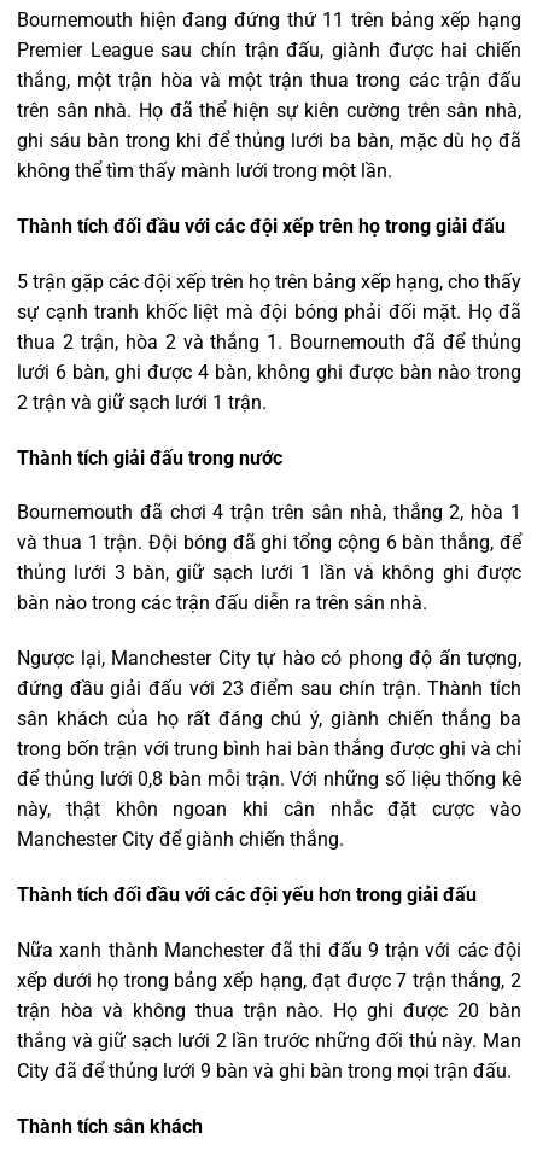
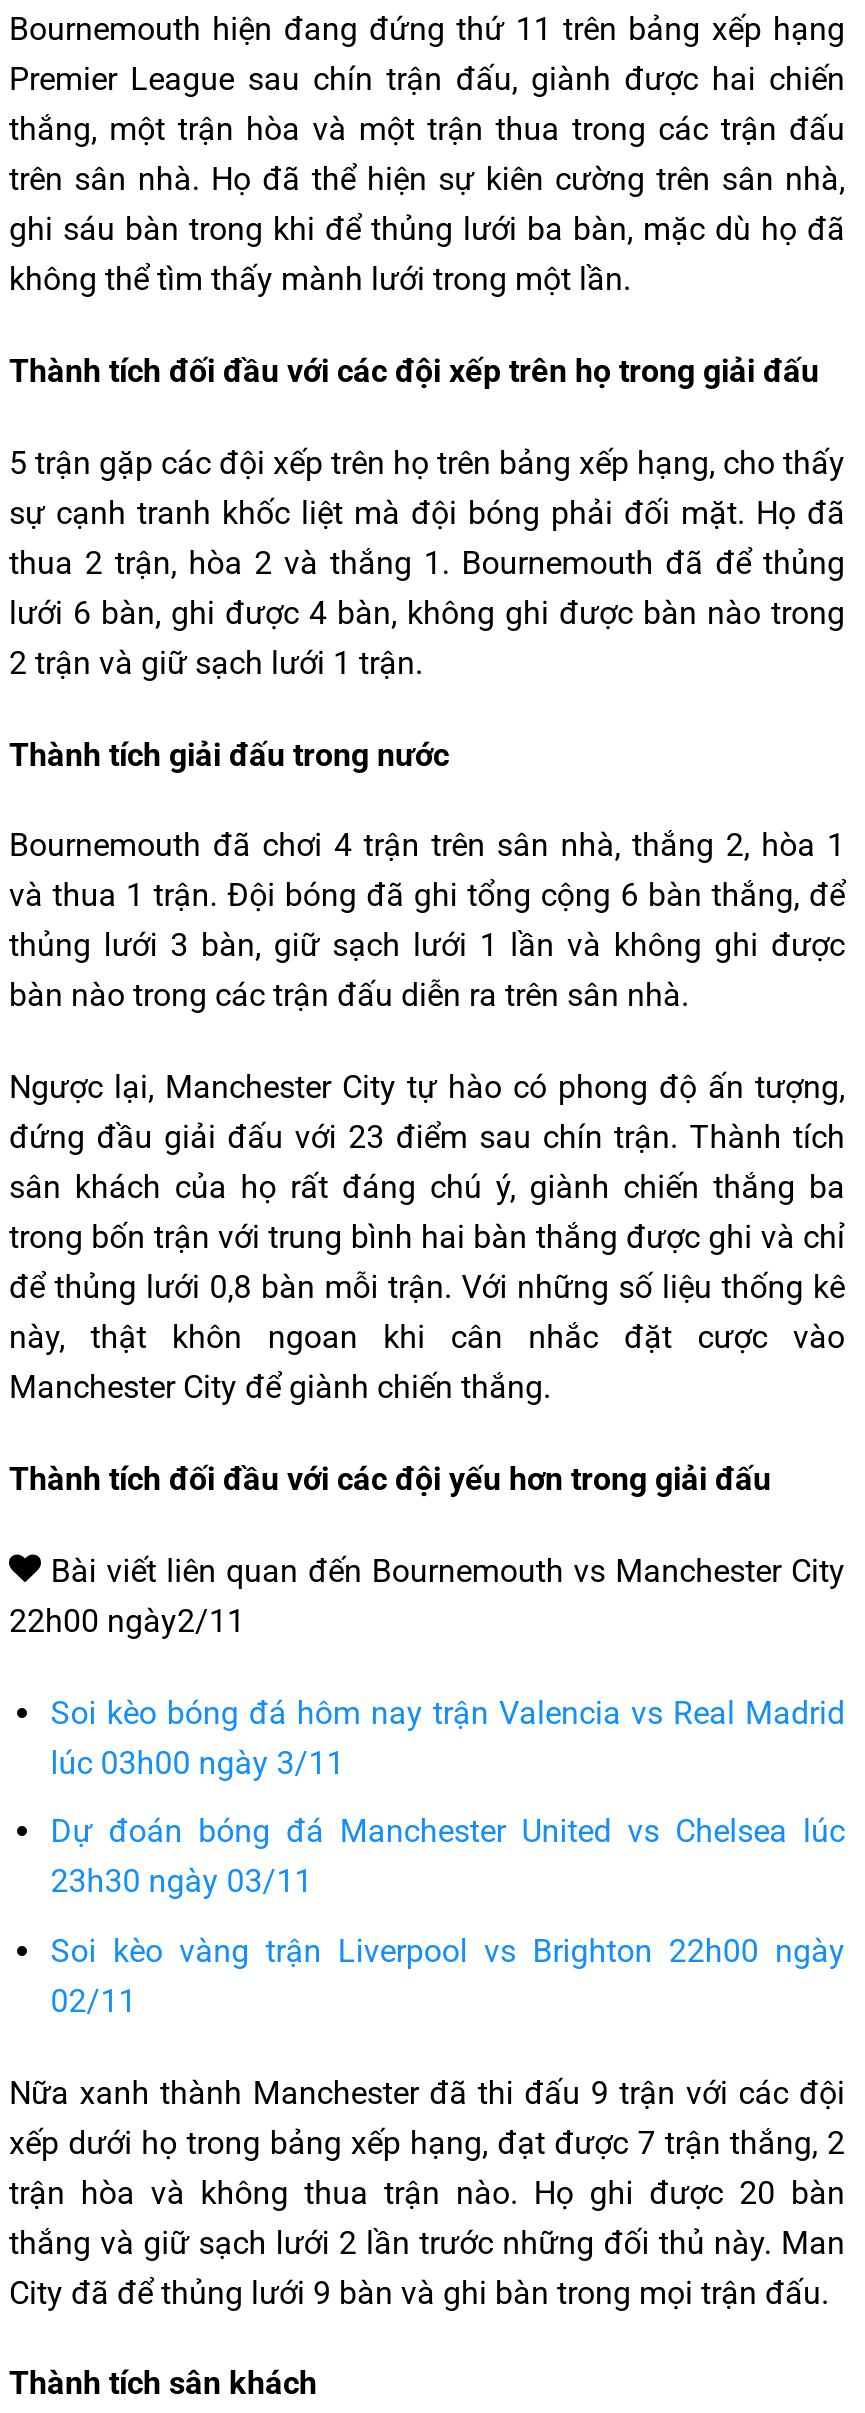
none -> [9,1552,845,2020] Bài viết liên quan đến Bournemouth vs Manchester City | 22h00 ngày2/11 | Soi kèo bóng đá hôm nay trận Valencia vs Real Madrid | lúc 03h00 ngày 3/11 | Dự đoán bóng đá Manchester United vs Chelsea lúc | 23h30 ngày 03/11 | Soi kèo vàng trận Liverpool vs Brighton 22h00 ngày | 02/11

